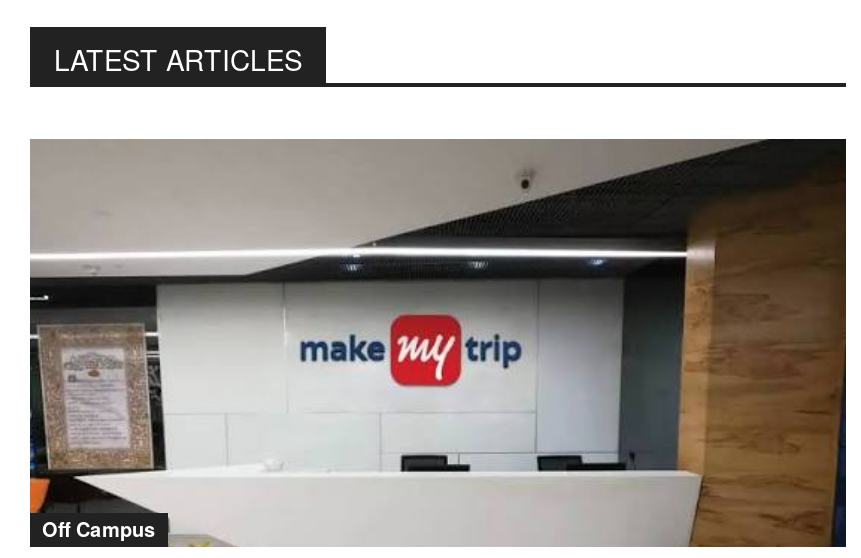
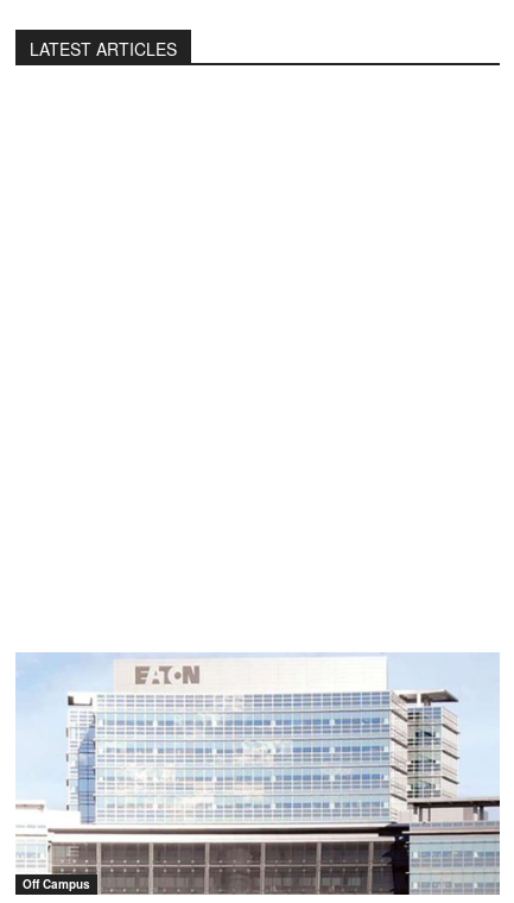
[28,137,848,549] [image] -> [15,652,501,896] [image]

